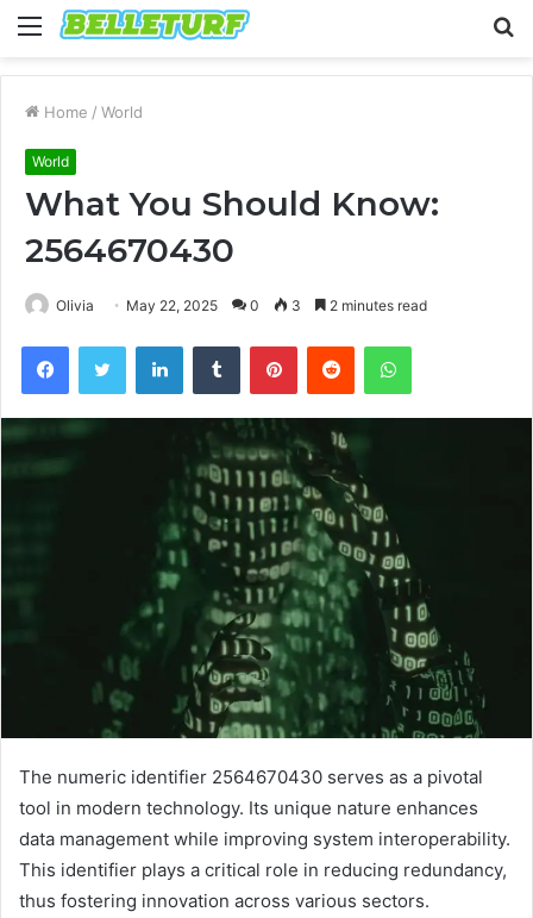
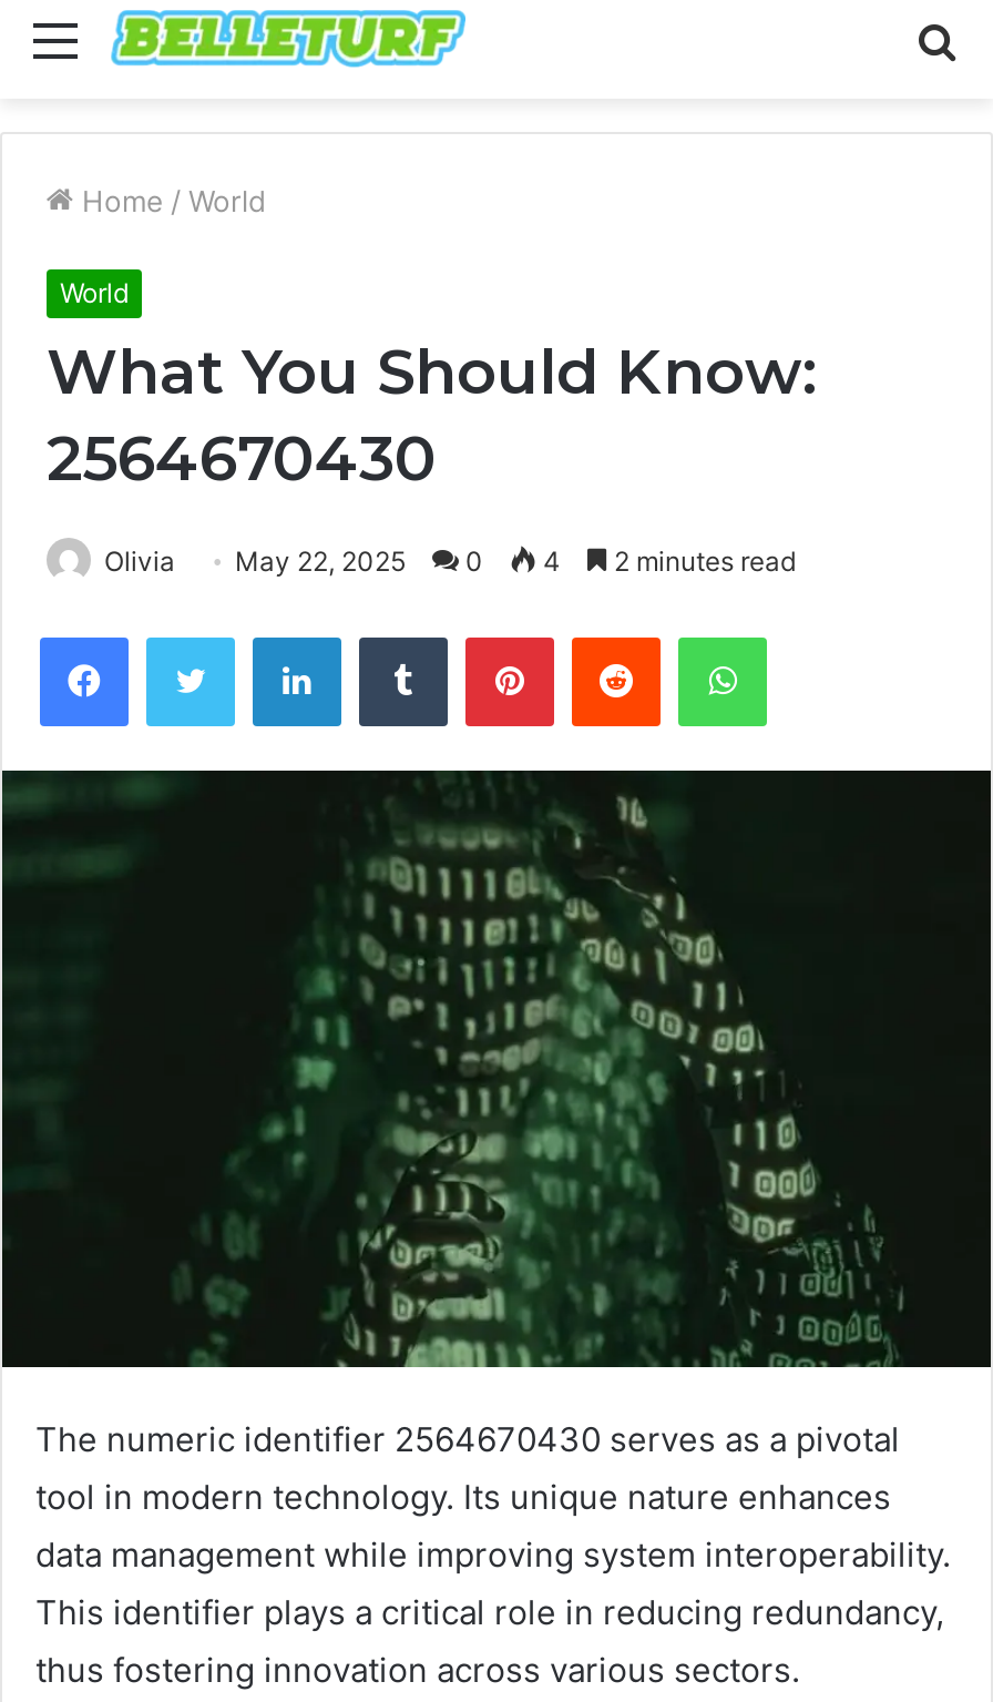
[56,297,427,315] Olivia May 22, 2025 0 3 2 minutes read -> [104,546,796,579] Olivia May 22, 2025 0 4 2 minutes read

